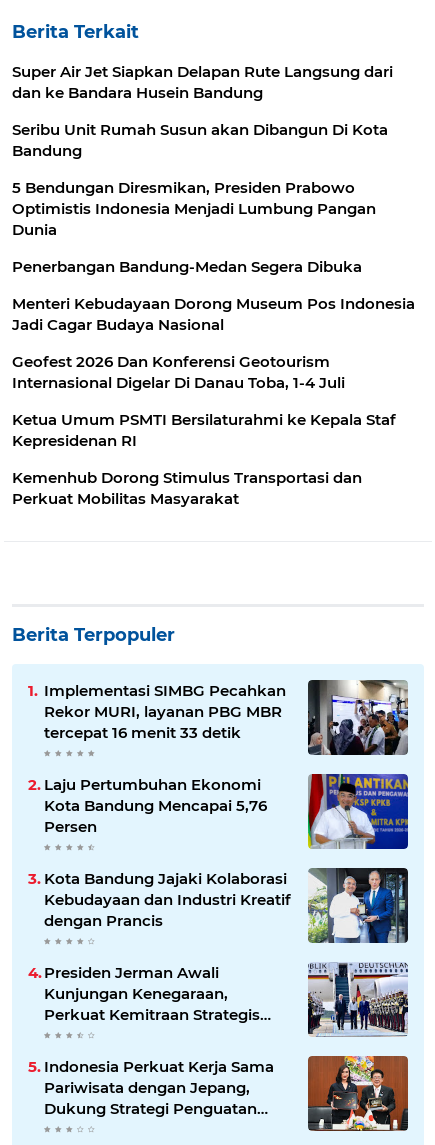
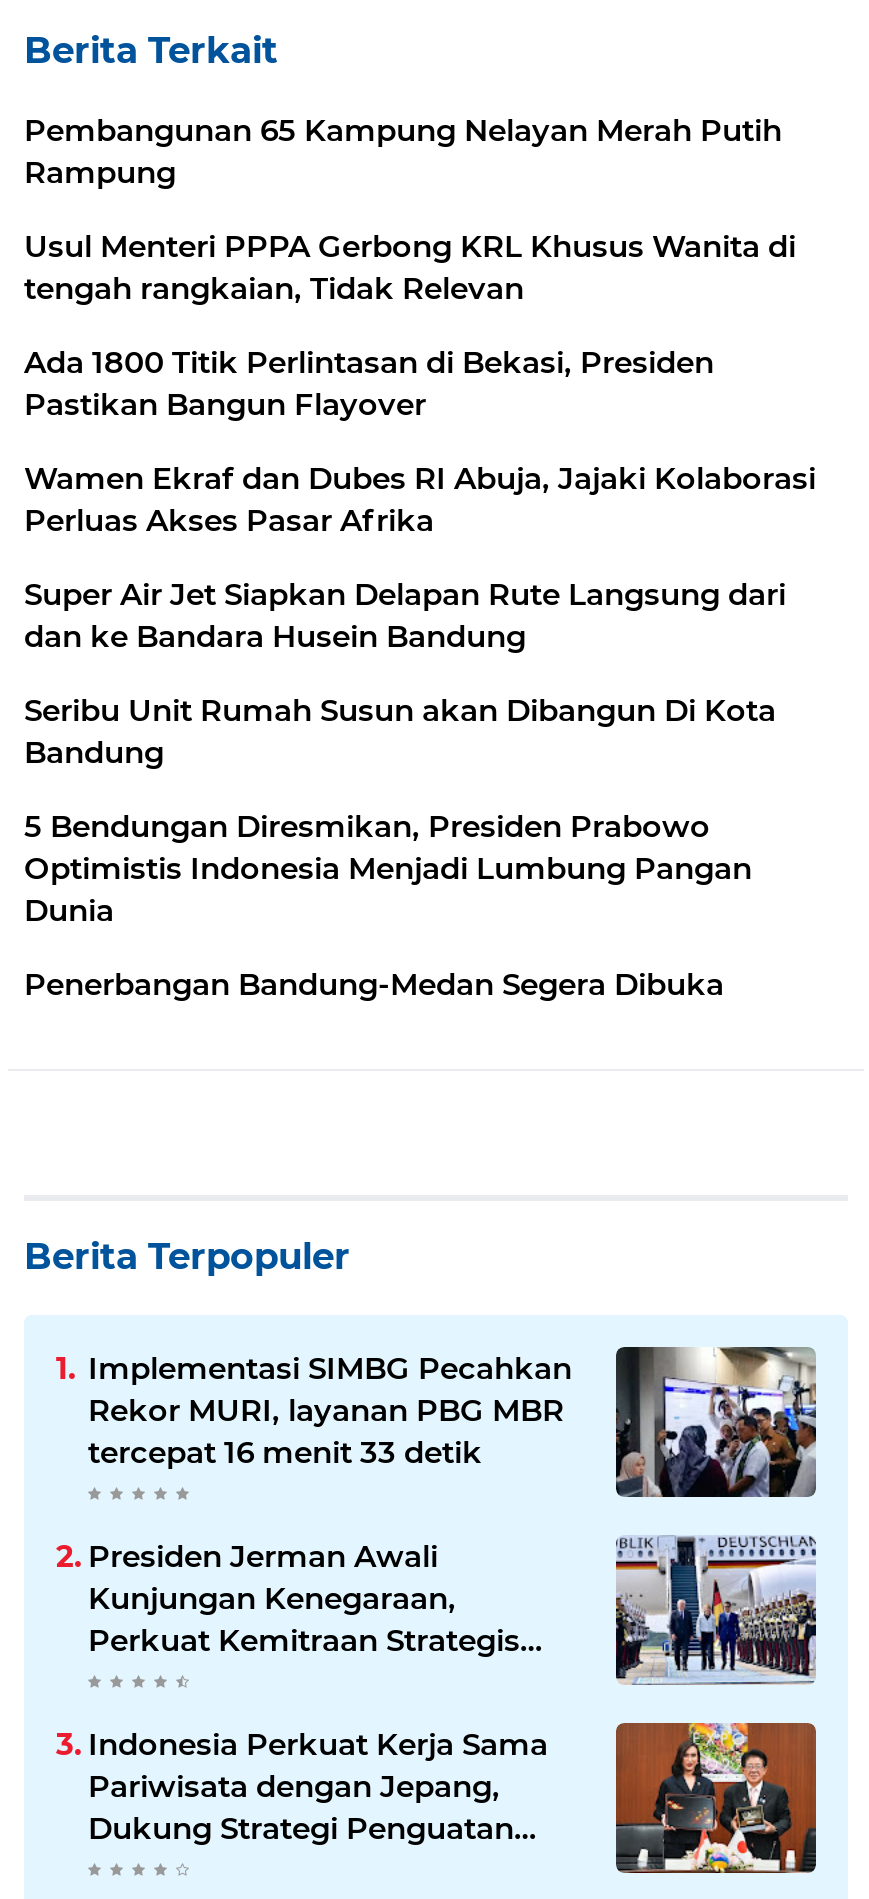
none -> [24,111,816,539] Pembangunan 65 Kampung Nelayan Merah Putih | Rampung | Usul Menteri PPPA Gerbong KRL Khusus Wanita di | tengah rangkaian, Tidak Relevan | Ada 1800 Titik Perlintasan di Bekasi, Presiden | Pastikan Bangun Flayover | Wamen Ekraf dan Dubes RI Abuja, Jajaki Kolaborasi | Perluas Akses Pasar Afrika
moved [12,62,393,276] -> [24,575,786,1003]: Super Air Jet Siapkan Delapan Rute Langsung dari | dan ke Bandara Husein Bandung | Seribu Unit Rumah Susun akan Dibangun Di Kota | Bandung | 5 Bendungan Diresmikan, Presiden Prabowo | Optimistis Indonesia Menjadi Lumbung Pangan | Dunia | Penerbangan Bandung-Medan Segera Dibuka
[12,294,415,508] Menteri Kebudayaan Dorong Museum Pos Indonesia | Jadi Cagar Budaya Nasional | Geofest 2026 Dan Konferensi Geotourism | Internasional Digelar Di Danau Toba, 1-4 Juli | Ketua Umum PSMTI Bersilaturahmi ke Kepala Staf | Kepresidenan RI | Kemenhub Dorong Stimulus Transportasi dan | Perkuat Mobilitas Masyarakat -> none
[44,773,409,930] [image] | Laju Pertumbuhan Ekonomi | Kota Bandung Mencapai 5,76 | Persen | Kota Bandung Jajaki Kolaborasi | Kebudayaan dan Industri Kreatif | dengan Prancis -> none
[307,867,409,944] [image] -> none

